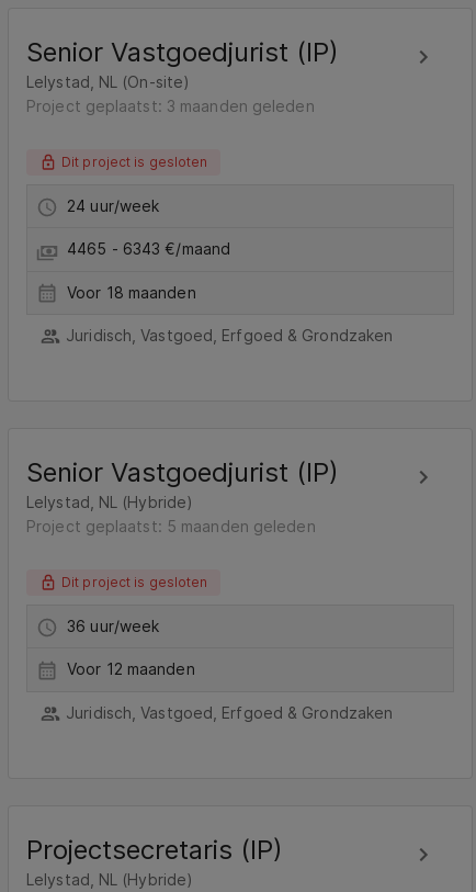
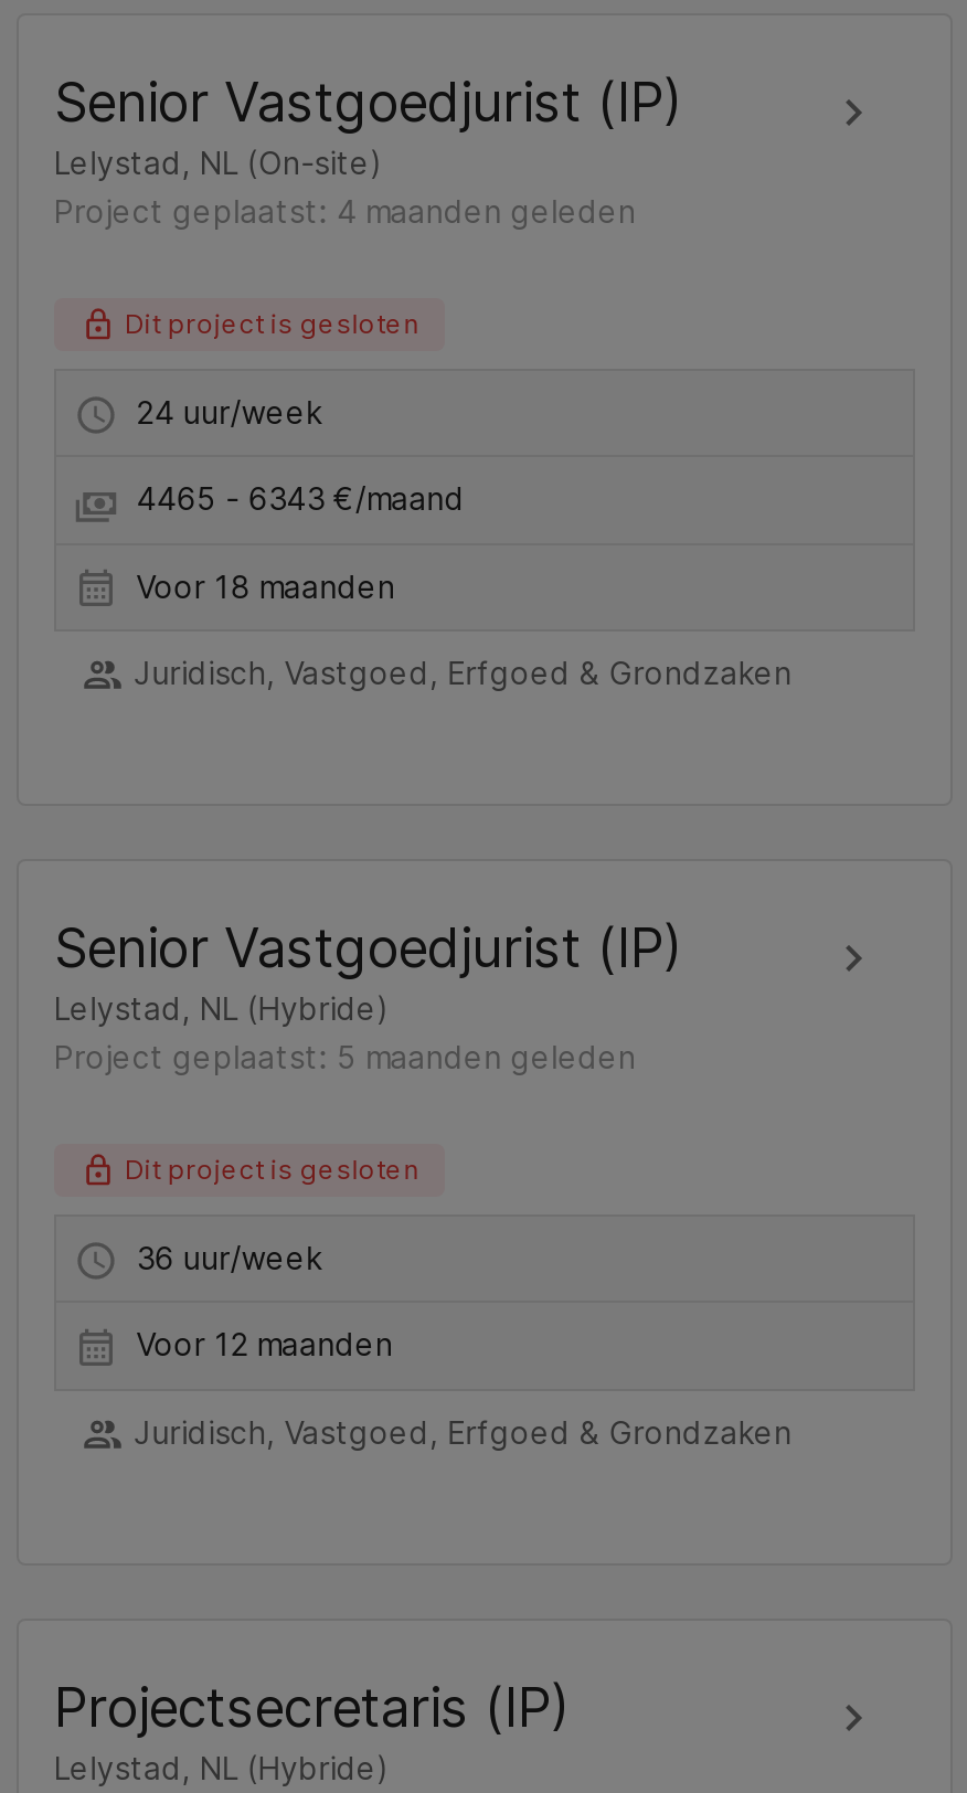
[26,97,314,115] Project geplaatst: 3 maanden geleden -> [54,192,636,230] Project geplaatst: 4 maanden geleden

